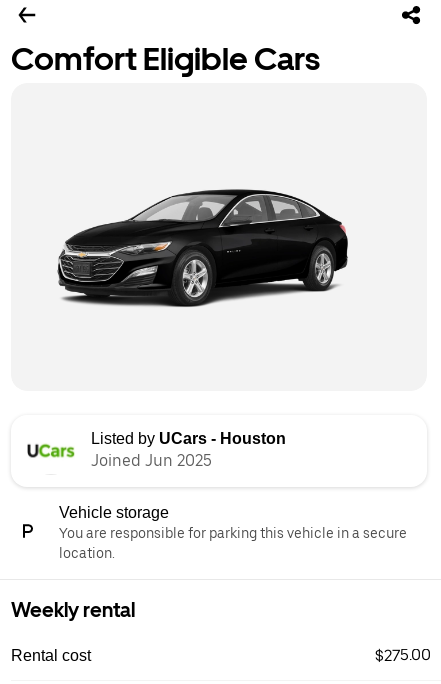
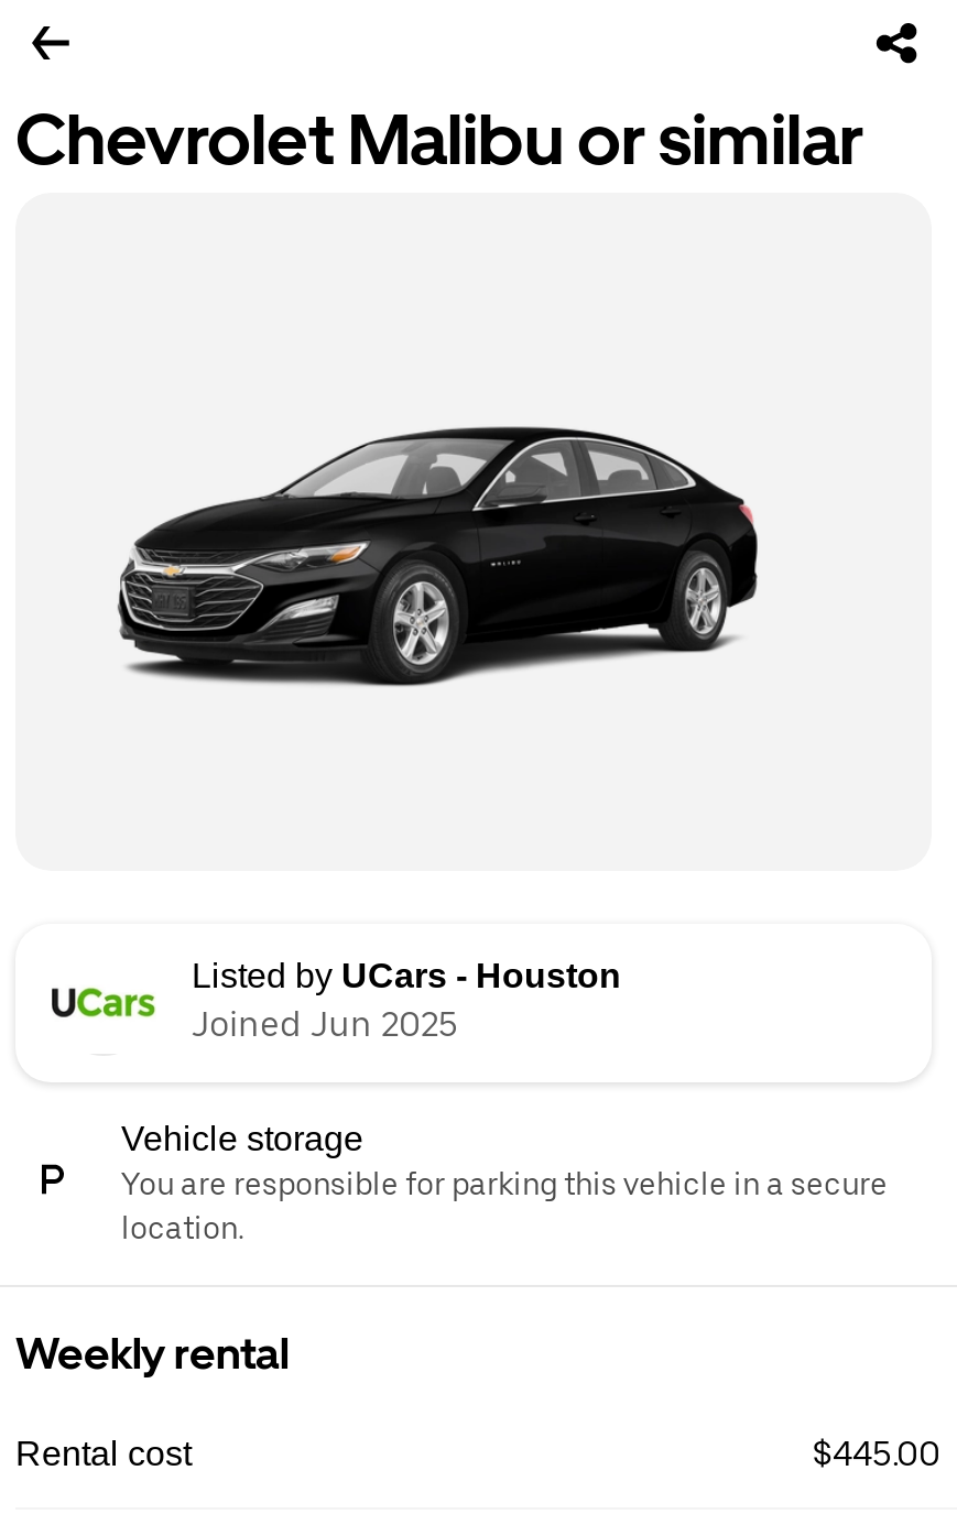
[11,40,320,78] Comfort Eligible Cars -> [15,98,863,182] Chevrolet Malibu or similar
[375,645,431,664] $275.00 -> [813,1431,940,1473] $445.00

